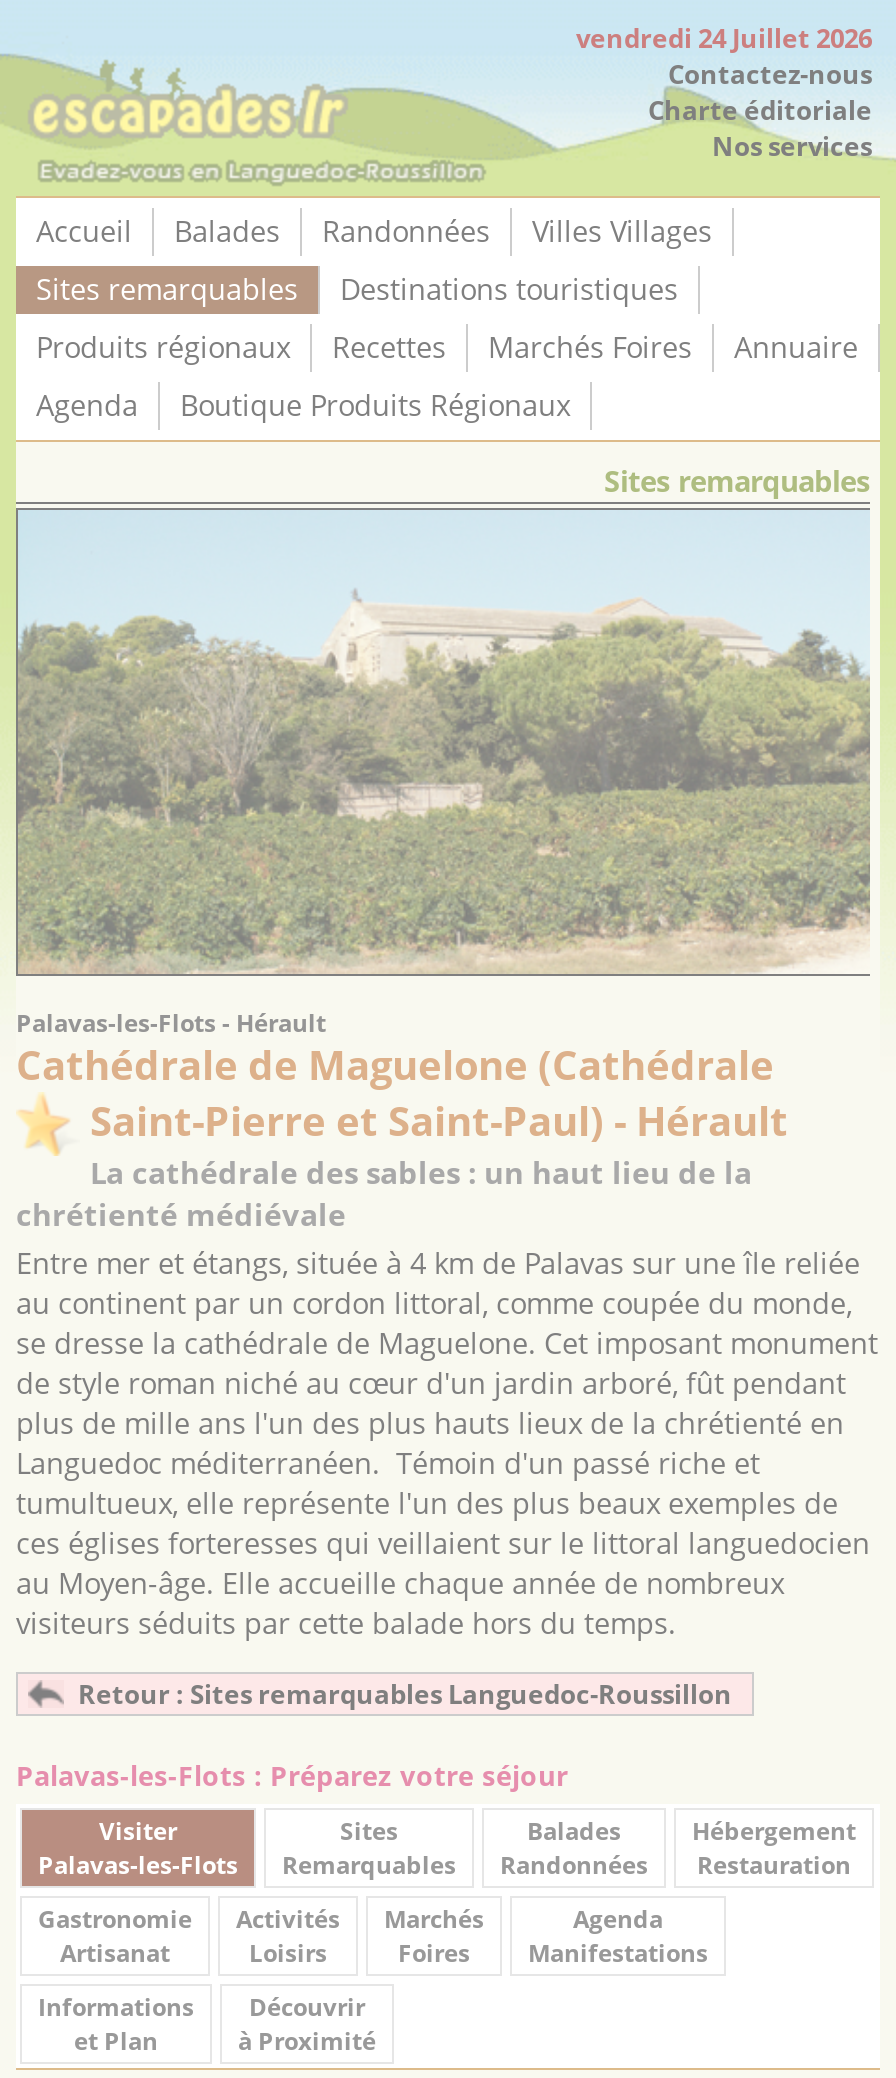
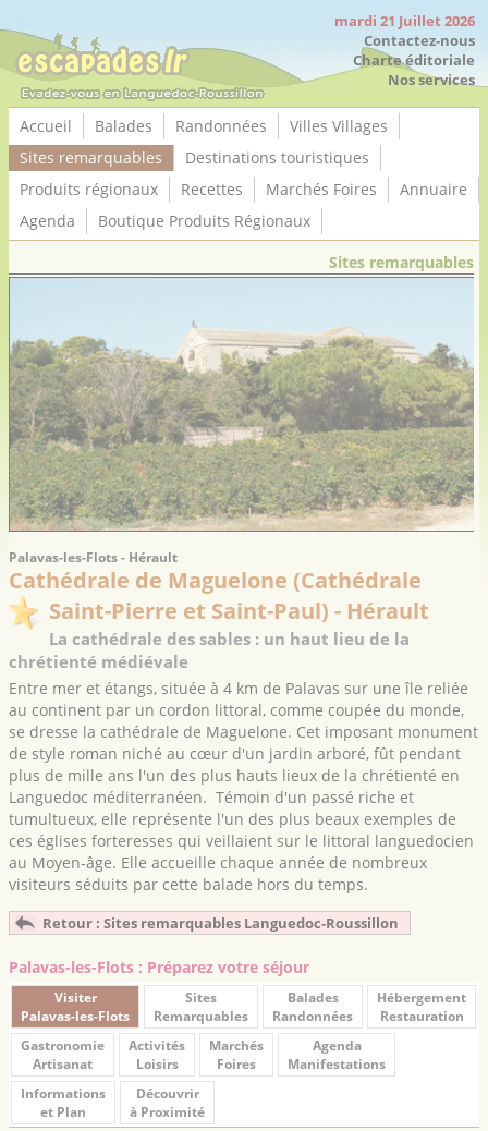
[576,20,872,56] vendredi 24 Juillet 2026 -> [334,11,475,31] mardi 21 Juillet 2026

